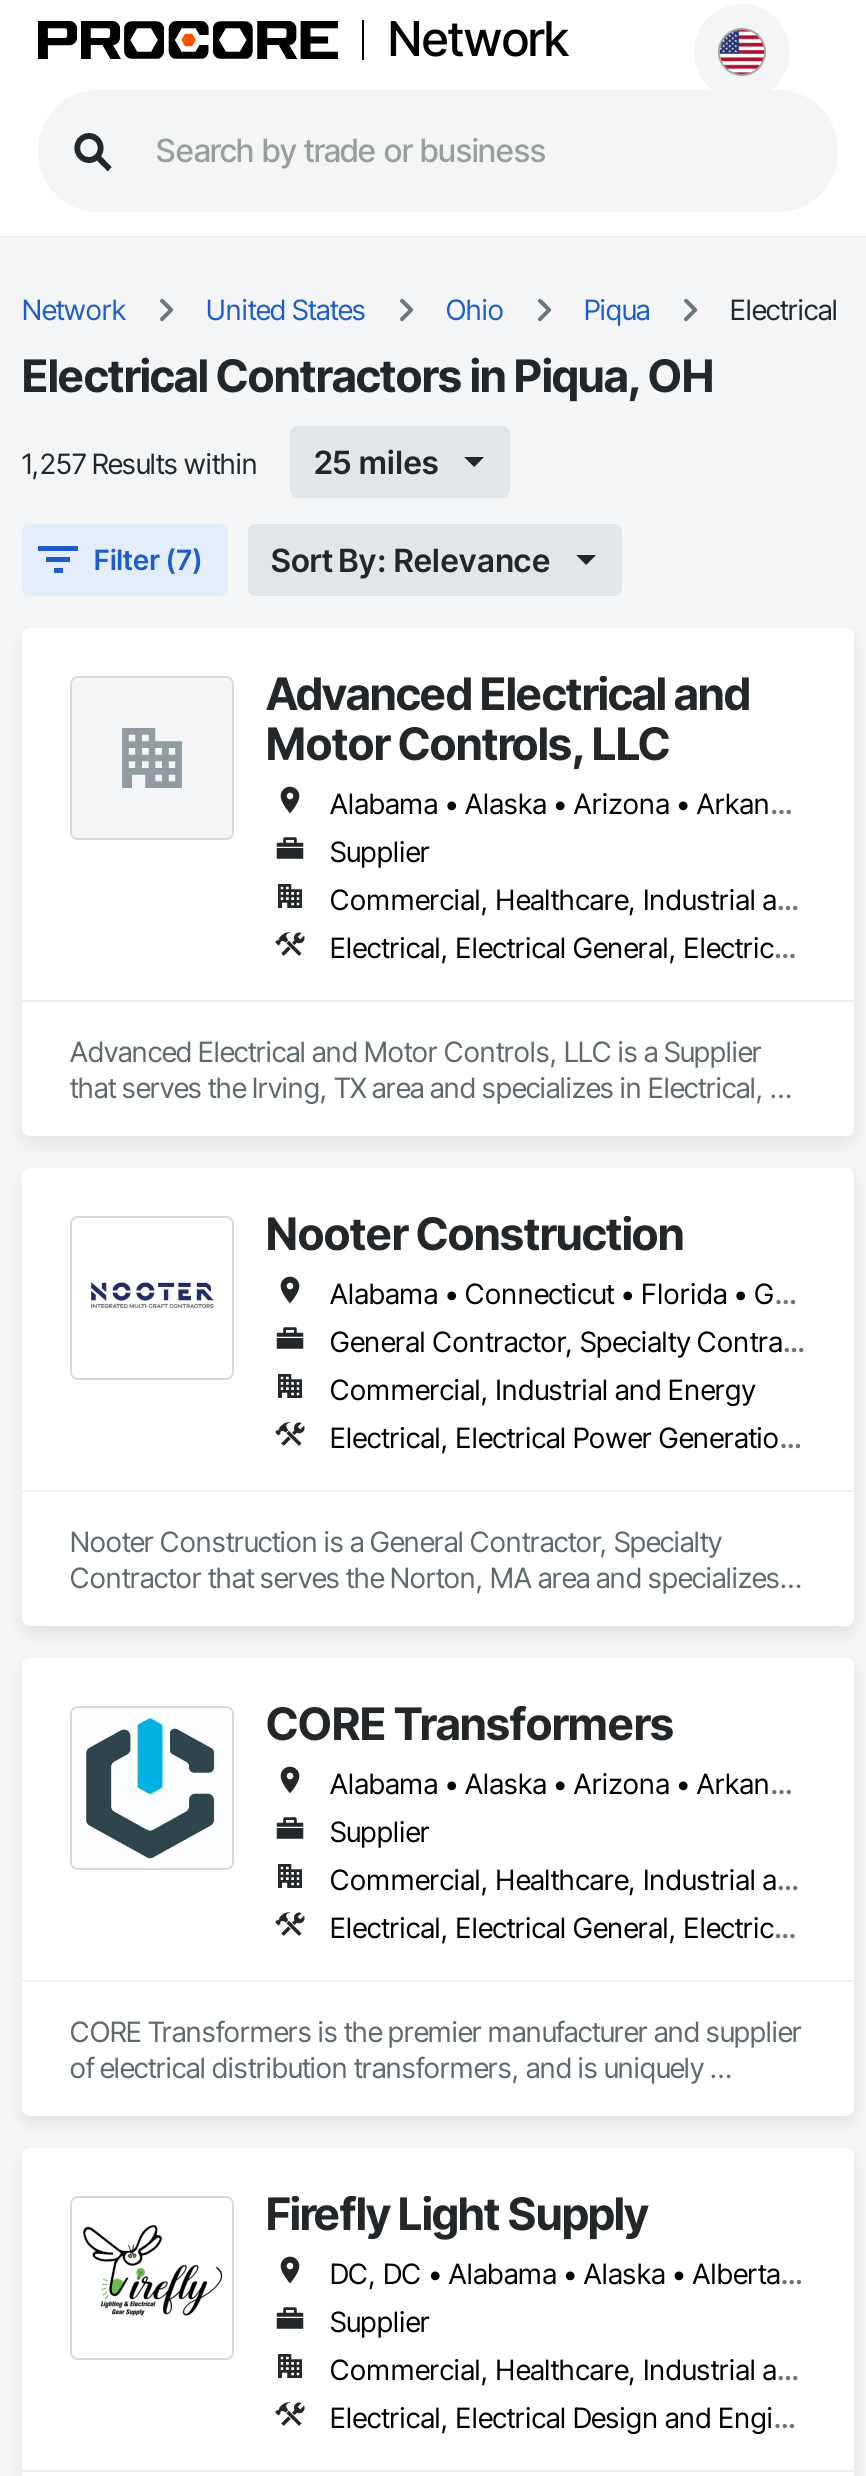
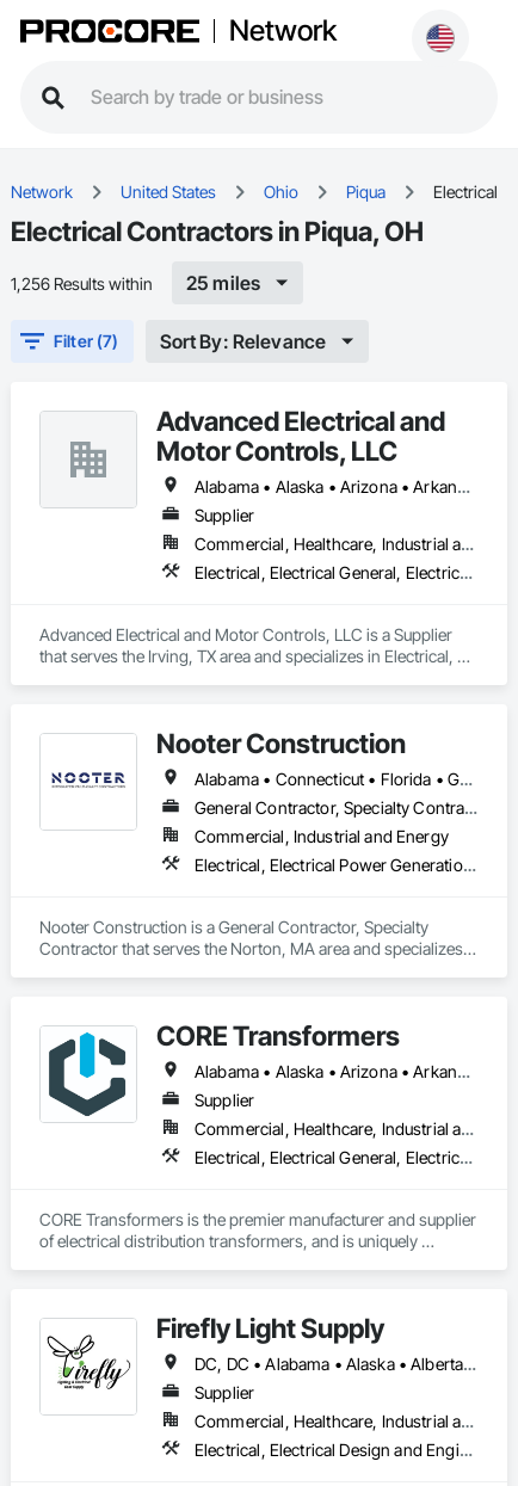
[22,445,258,479] 1,257 Results within -> [11,273,153,293] 1,256 Results within

